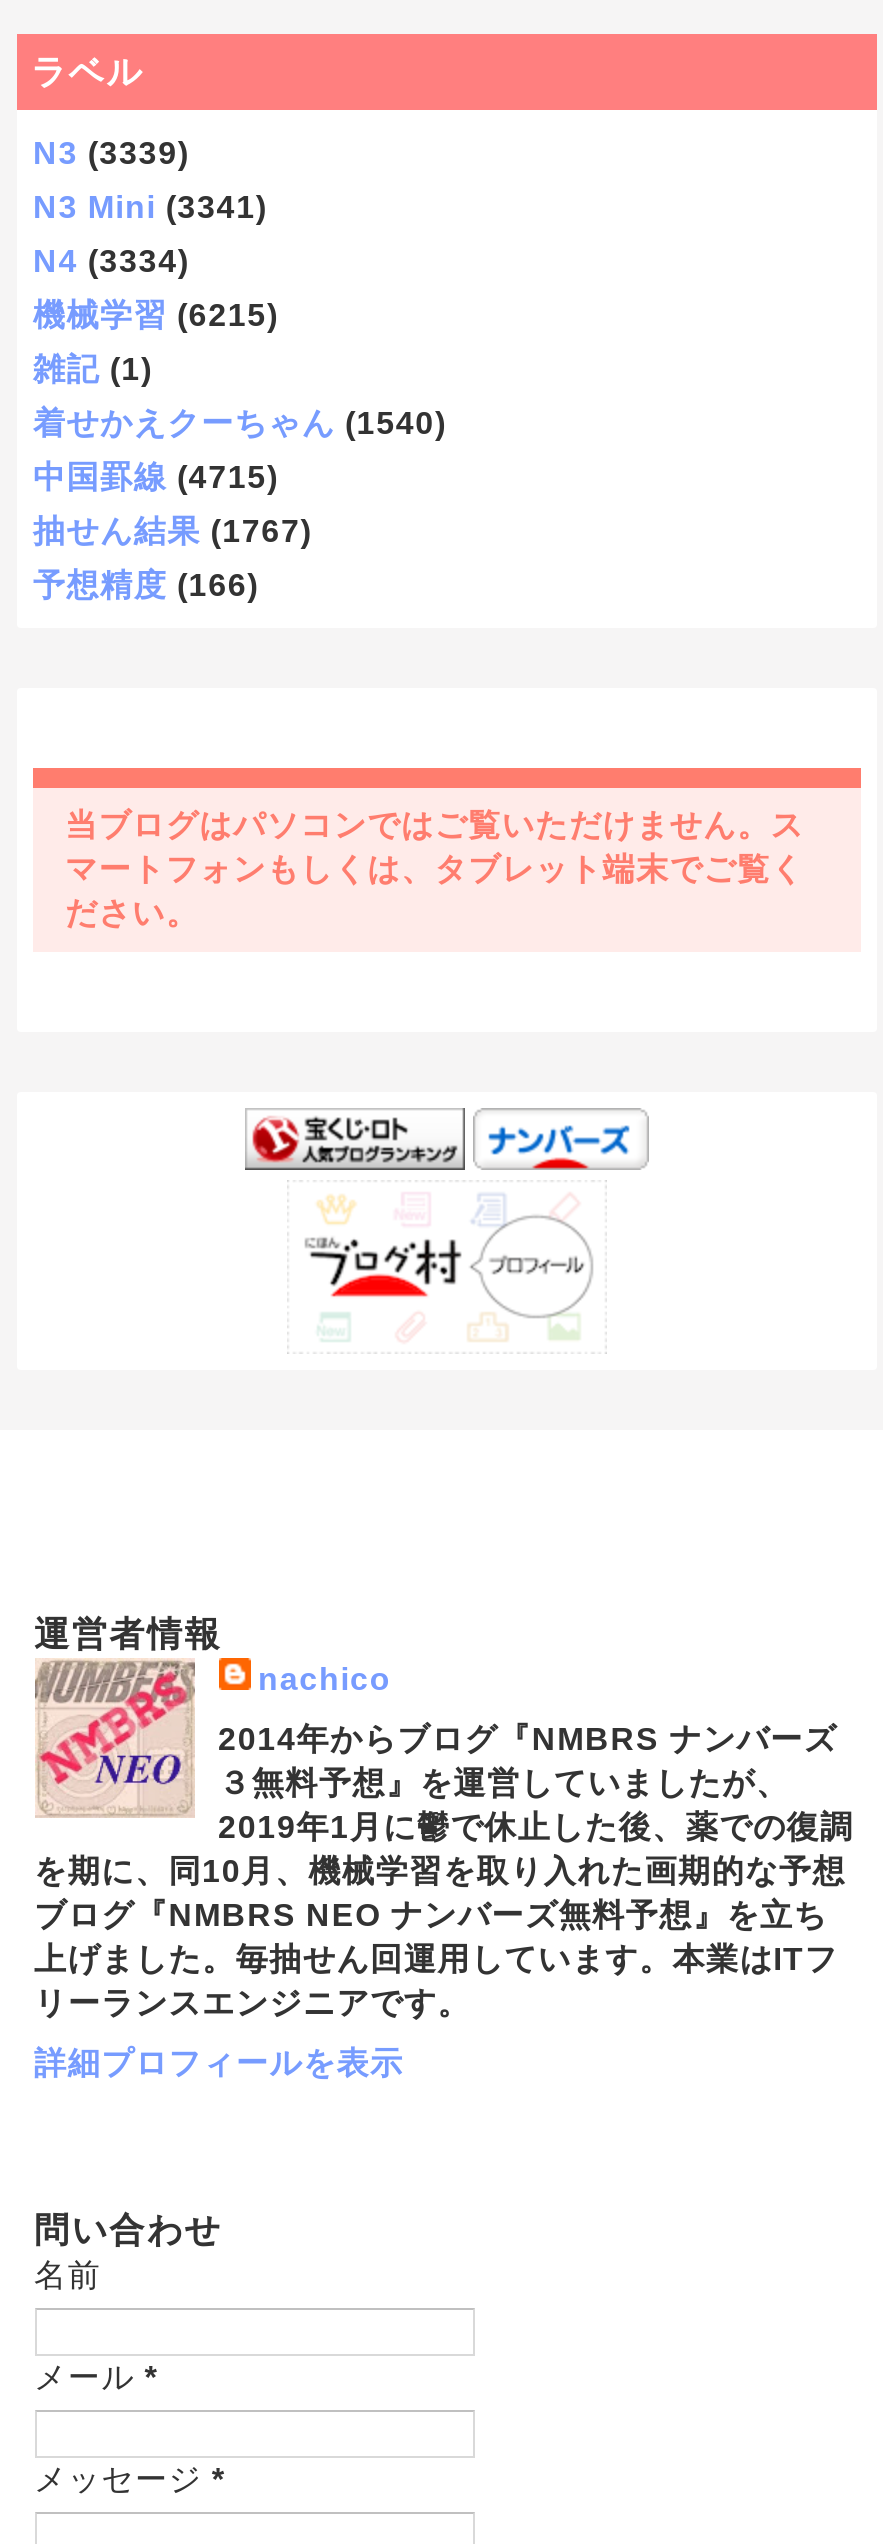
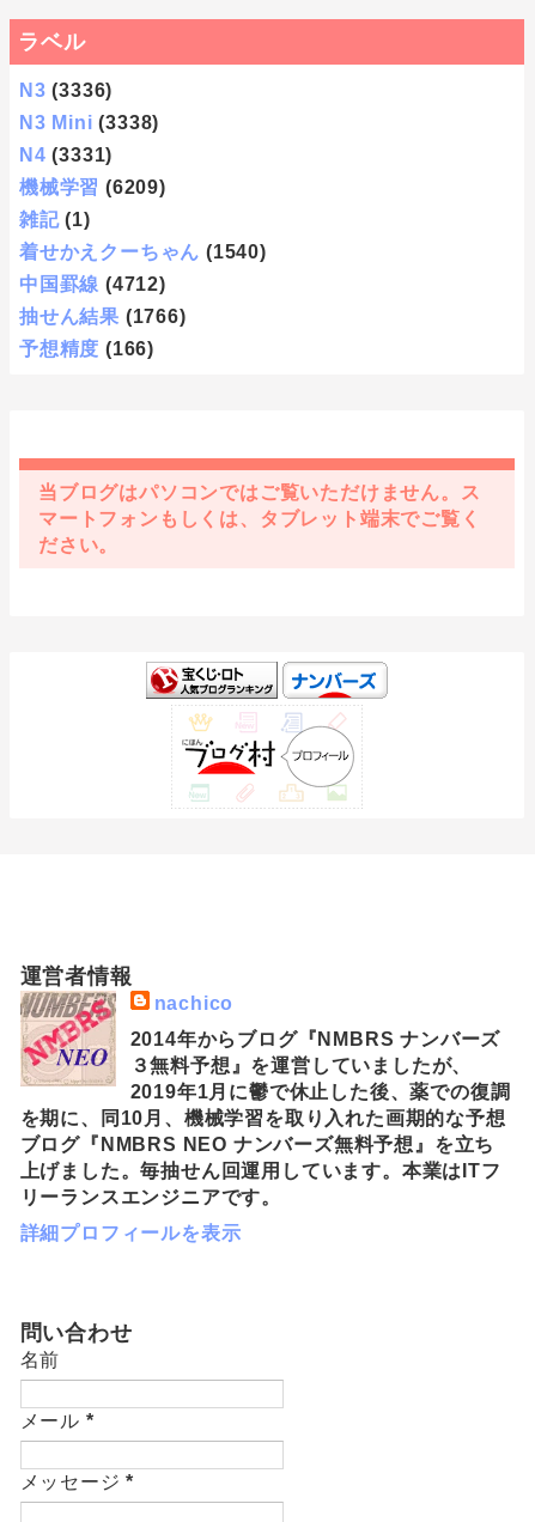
[33,136,189,170] N3 (3339) -> [19,80,113,101] N3 (3336)
[33,190,267,224] N3 Mini (3341) -> [19,112,159,133] N3 Mini (3338)
[33,244,189,278] N4 (3334) -> [19,145,113,165] N4 (3331)
[33,298,279,332] 機械学習 (6215) -> [19,177,166,197] 機械学習 (6209)
[33,460,279,494] 中国罫線 (4715) -> [19,274,166,294] 中国罫線 (4712)
[33,514,312,548] 抽せん結果 (1767) -> [19,306,186,327] 抽せん結果 (1766)

